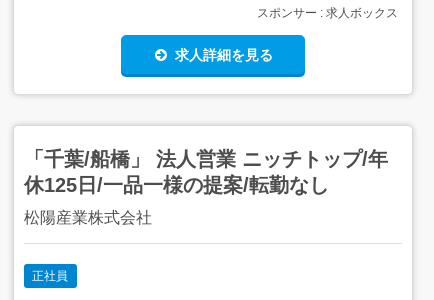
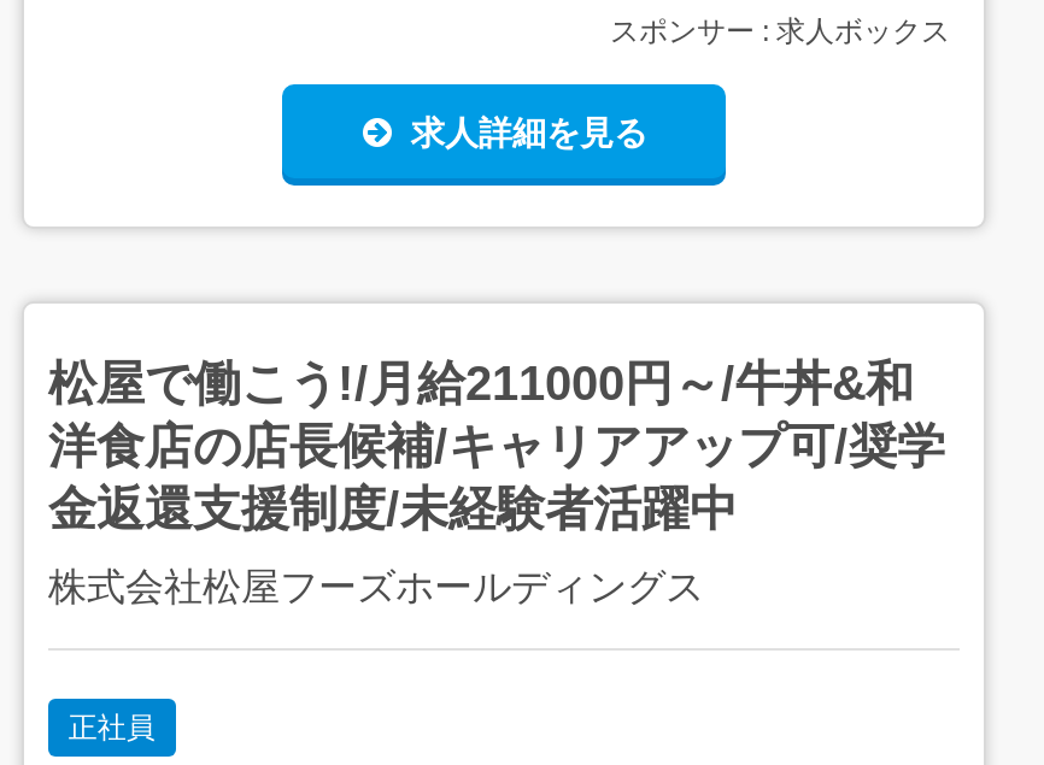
[24,148,388,196] 「千葉/船橋」 法人営業 ニッチトップ/年 | 休125日/一品一様の提案/転勤なし -> [48,358,945,536] 松屋で働こう!/月給211000円～/牛丼&和 | 洋食店の店長候補/キャリアアップ可/奨学 | 金返還支援制度/未経験者活躍中
[24,209,152,226] 松陽産業株式会社 -> [48,567,704,608] 株式会社松屋フーズホールディングス

